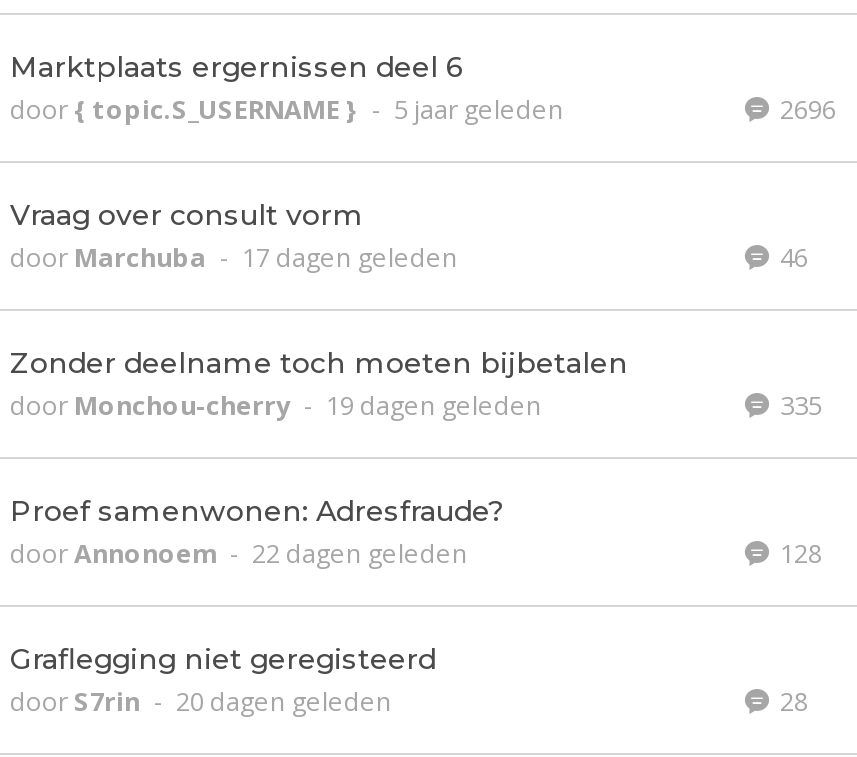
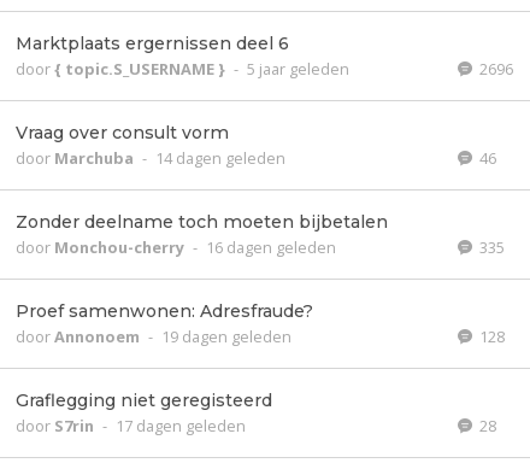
[10,239,458,275] door Marchuba - 17 dagen geleden -> [16,147,285,169] door Marchuba - 14 dagen geleden
[10,387,542,423] door Monchou-cherry - 19 dagen geleden -> [16,236,336,258] door Monchou-cherry - 16 dagen geleden
[10,535,468,571] doorAnnonoem - 22 dagen geleden -> [16,326,291,347] doorAnnonoem - 19 dagen geleden
[10,683,392,719] door S7rin - 20 dagen geleden -> [16,415,246,436] door S7rin - 17 dagen geleden

